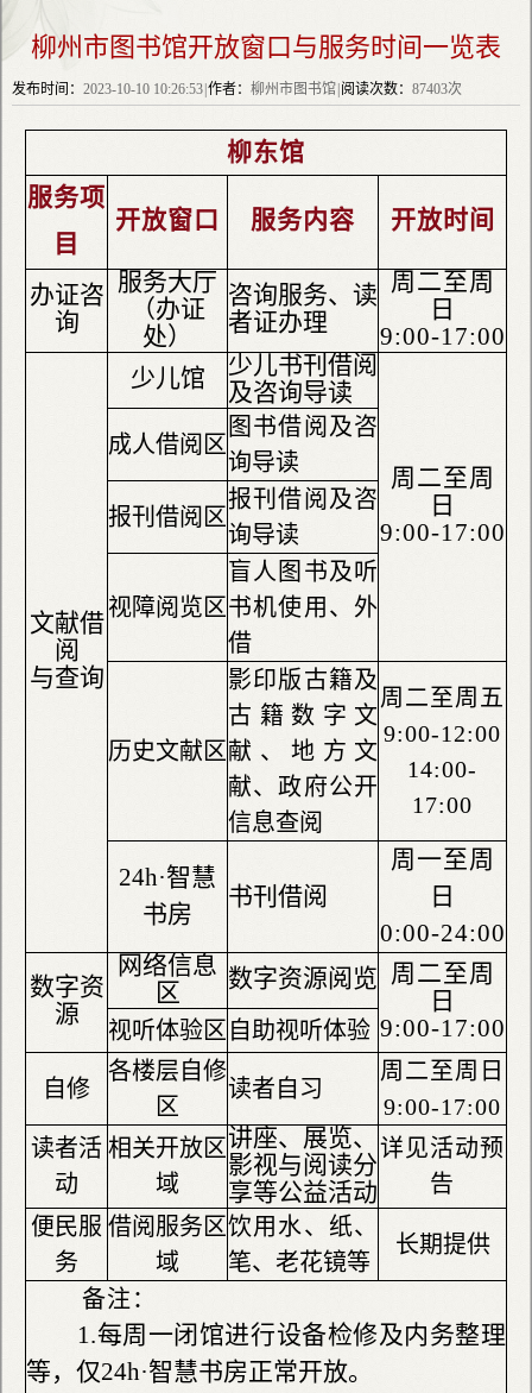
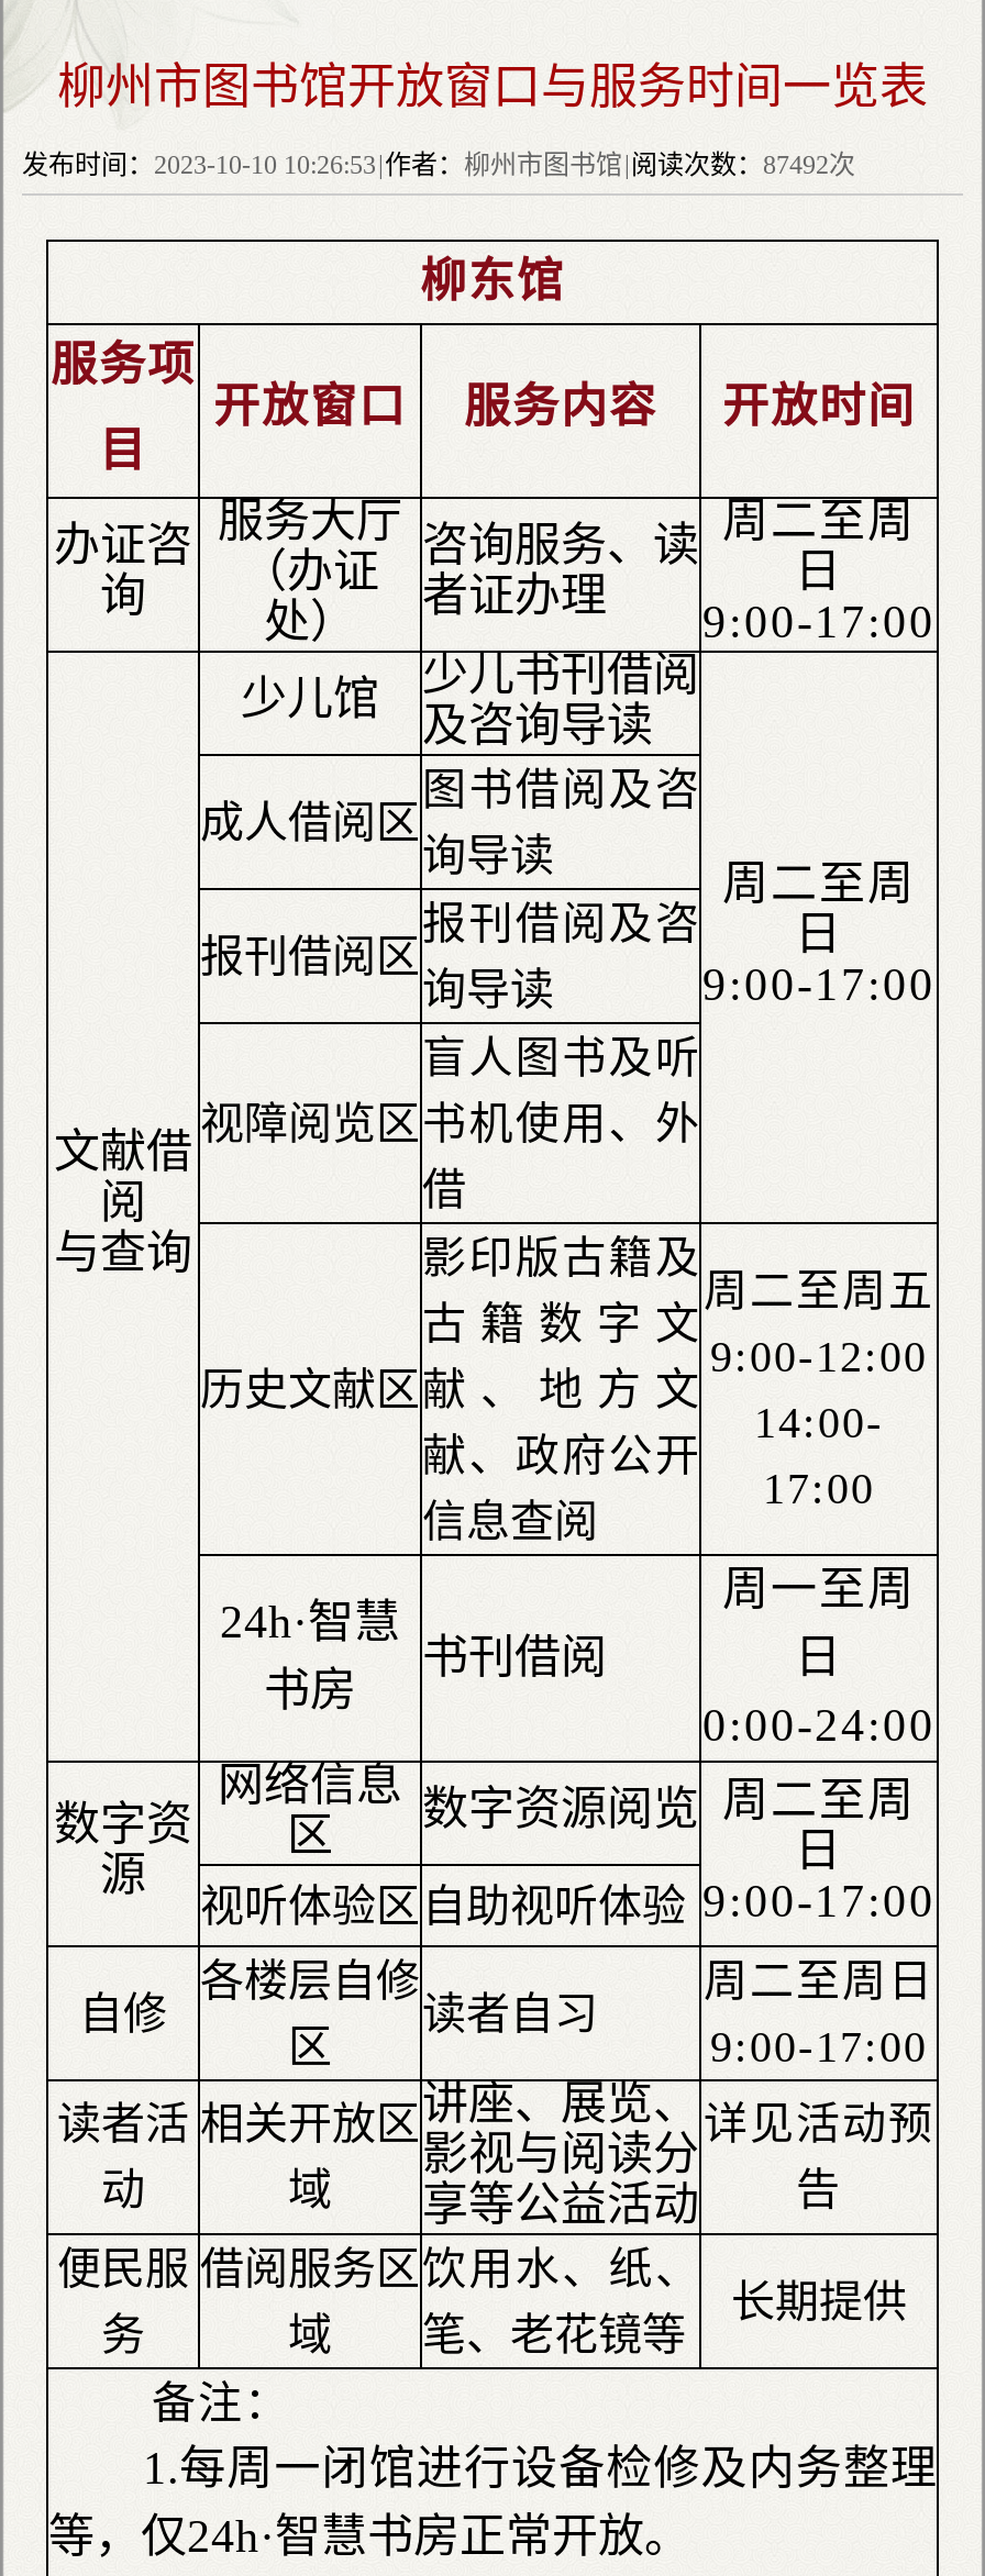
[12,80,462,97] 发布时间：2023-10-10 10:26:53 作者：柳州市图书馆 阅读次数：87403次 -> [22,148,855,179] 发布时间：2023-10-10 10:26:53 作者：柳州市图书馆 阅读次数：87492次

